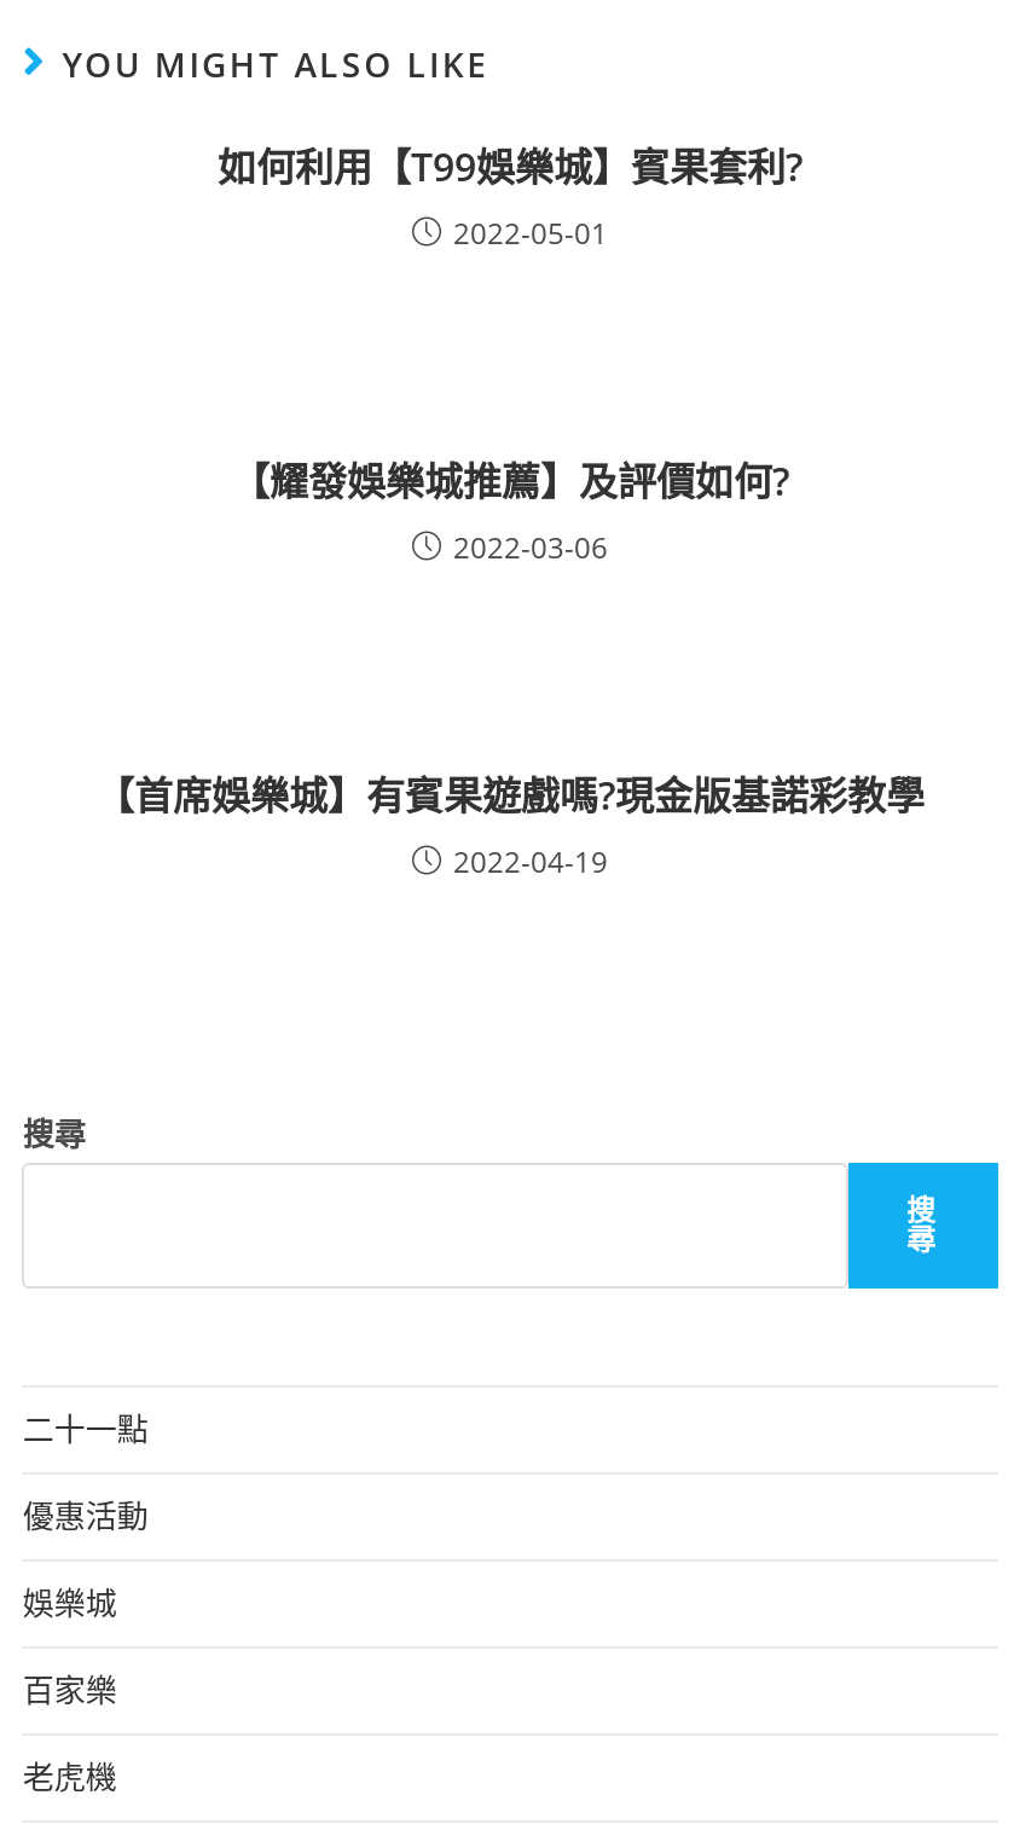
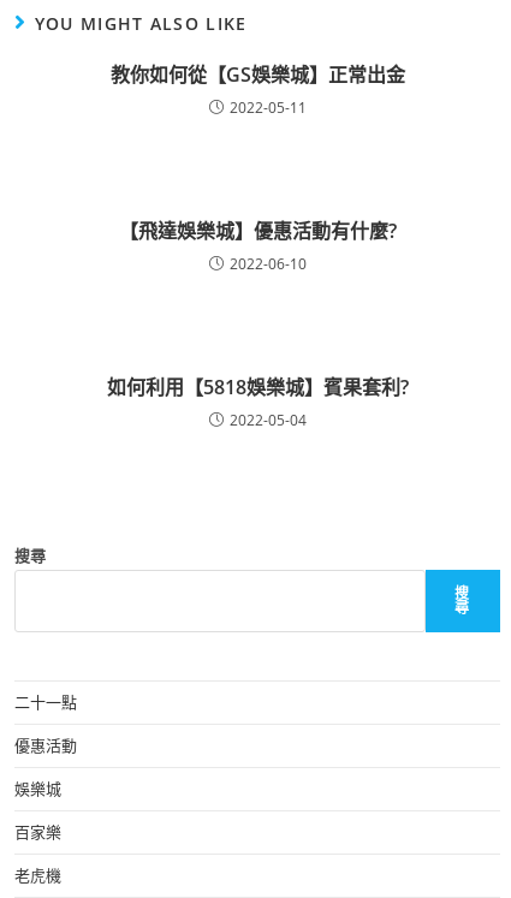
[218,140,802,254] 如何利用【T99娛樂城】賓果套利? | 2022-05-01 -> [110,61,405,117] 教你如何從【GS娛樂城】正常出金 | 2022-05-11
[231,454,789,568] 【耀發娛樂城推薦】及評價如何? | 2022-03-06 -> [118,217,396,273] 【飛達娛樂城】優惠活動有什麼? | 2022-06-10
[95,769,925,882] 【首席娛樂城】有賓果遊戲嗎?現金版基諾彩教學 | 2022-04-19 -> [106,373,408,430] 如何利用【5818娛樂城】賓果套利? | 2022-05-04

